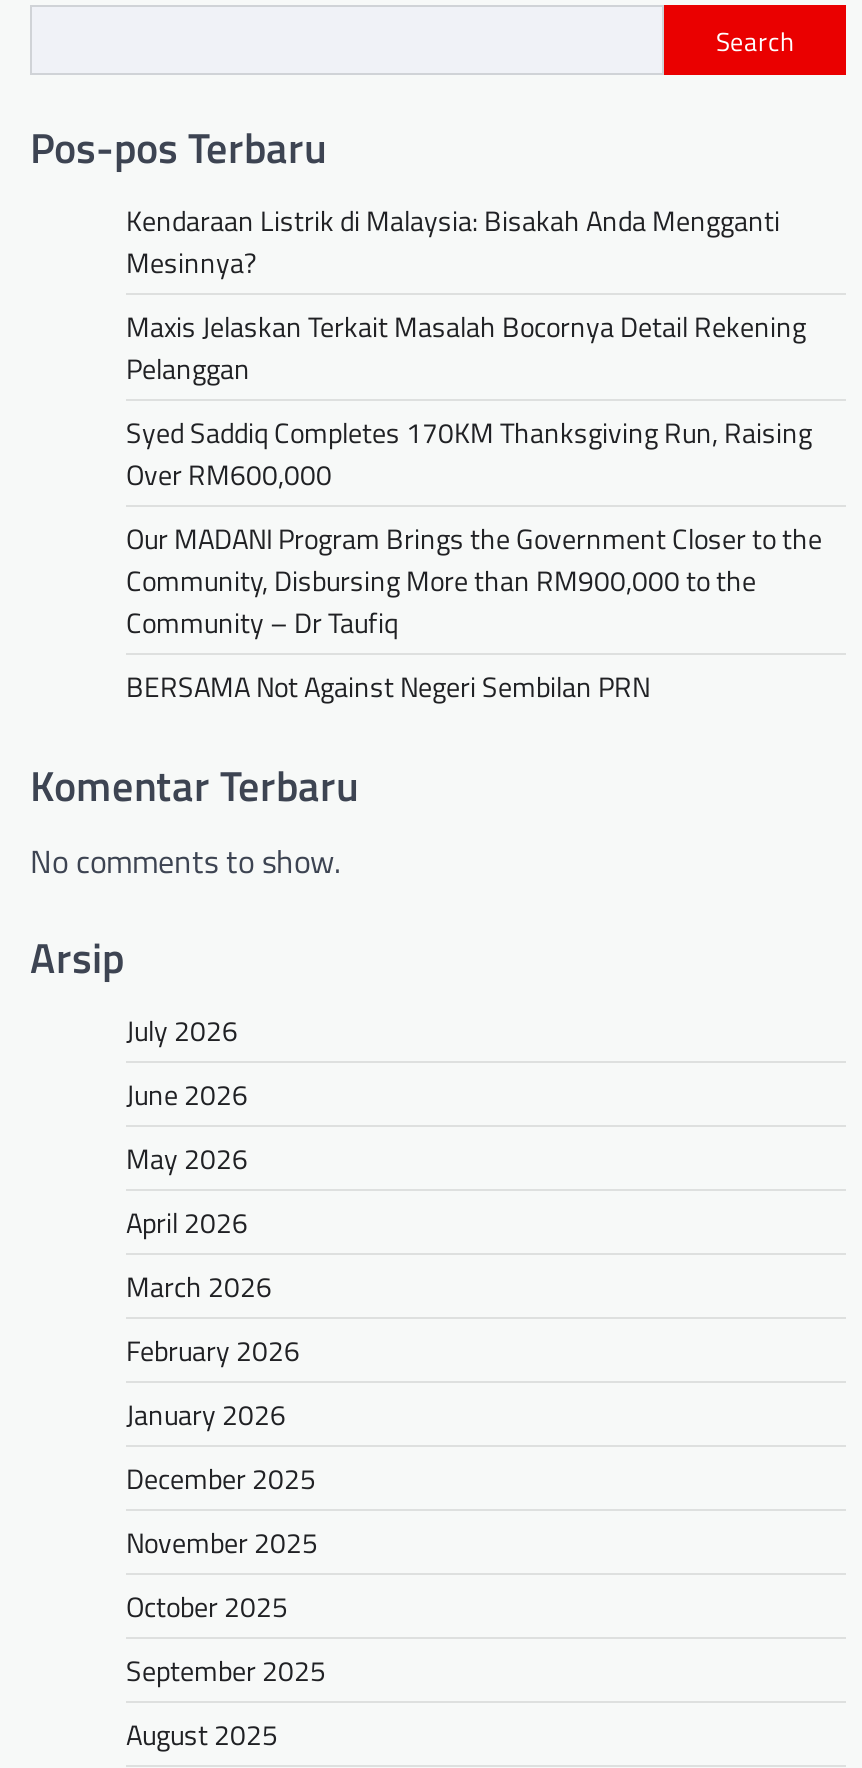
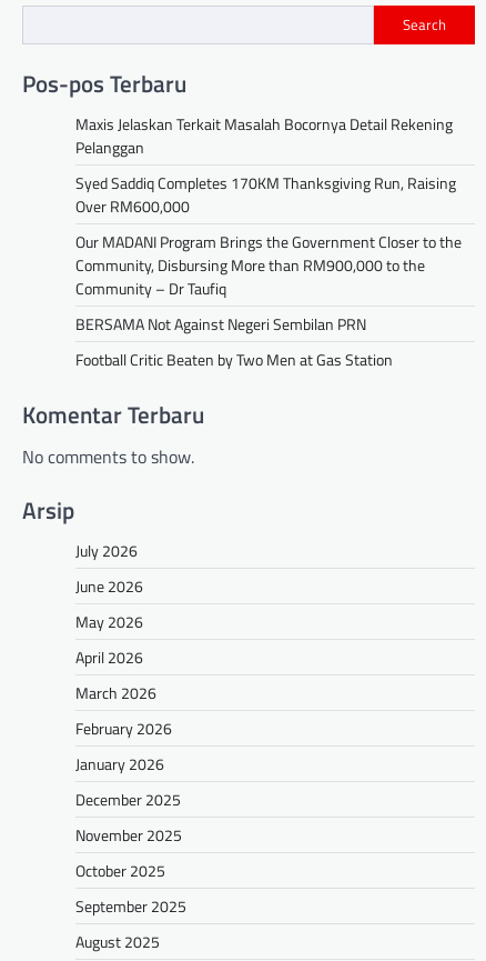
[126,199,780,283] Kendaraan Listrik di Malaysia: Bisakah Anda Mengganti | Mesinnya? -> none
moved [126,305,822,707] -> [75,113,462,336]: Maxis Jelaskan Terkait Masalah Bocornya Detail Rekening | Pelanggan | Syed Saddiq Completes 170KM Thanksgiving Run, Raising | Over RM600,000 | Our MADANI Program Brings the Government Closer to the | Community, Disbursing More than RM900,000 to the | Community – Dr Taufiq | BERSAMA Not Against Negeri Sembilan PRN
none -> [75,348,393,371] Football Critic Beaten by Two Men at Gas Station

